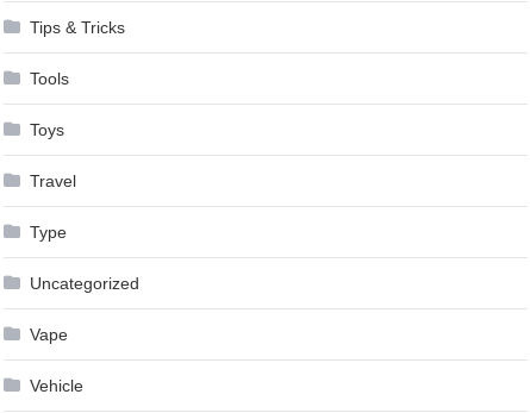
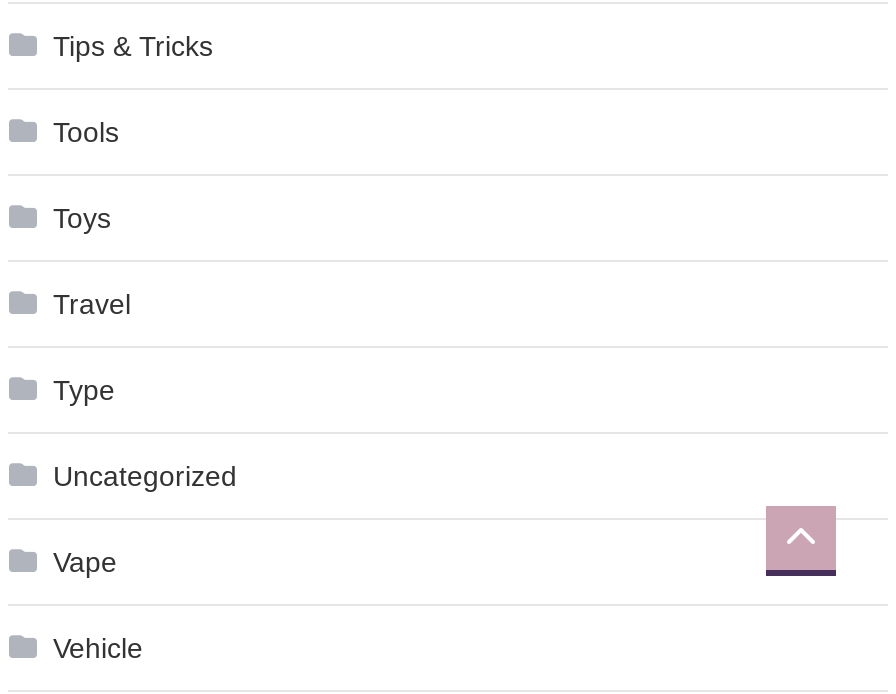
none -> [762,504,840,580] [image]

